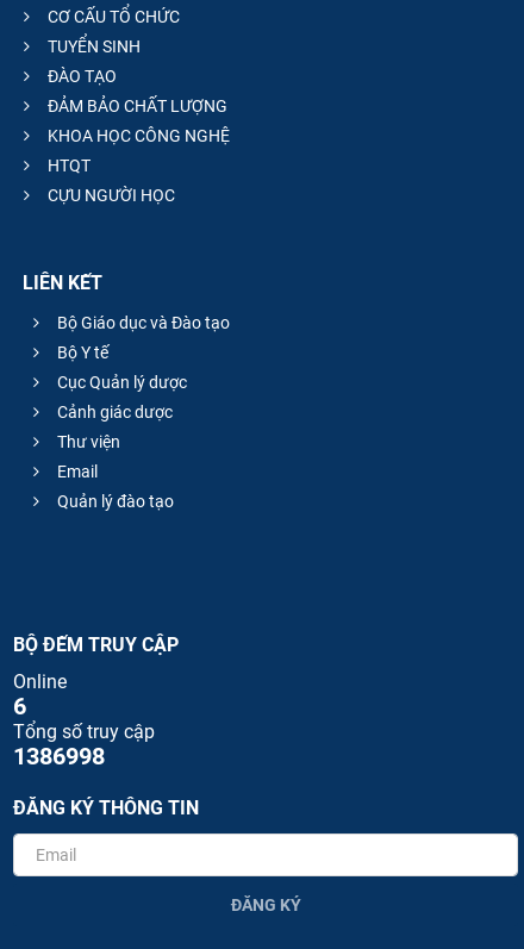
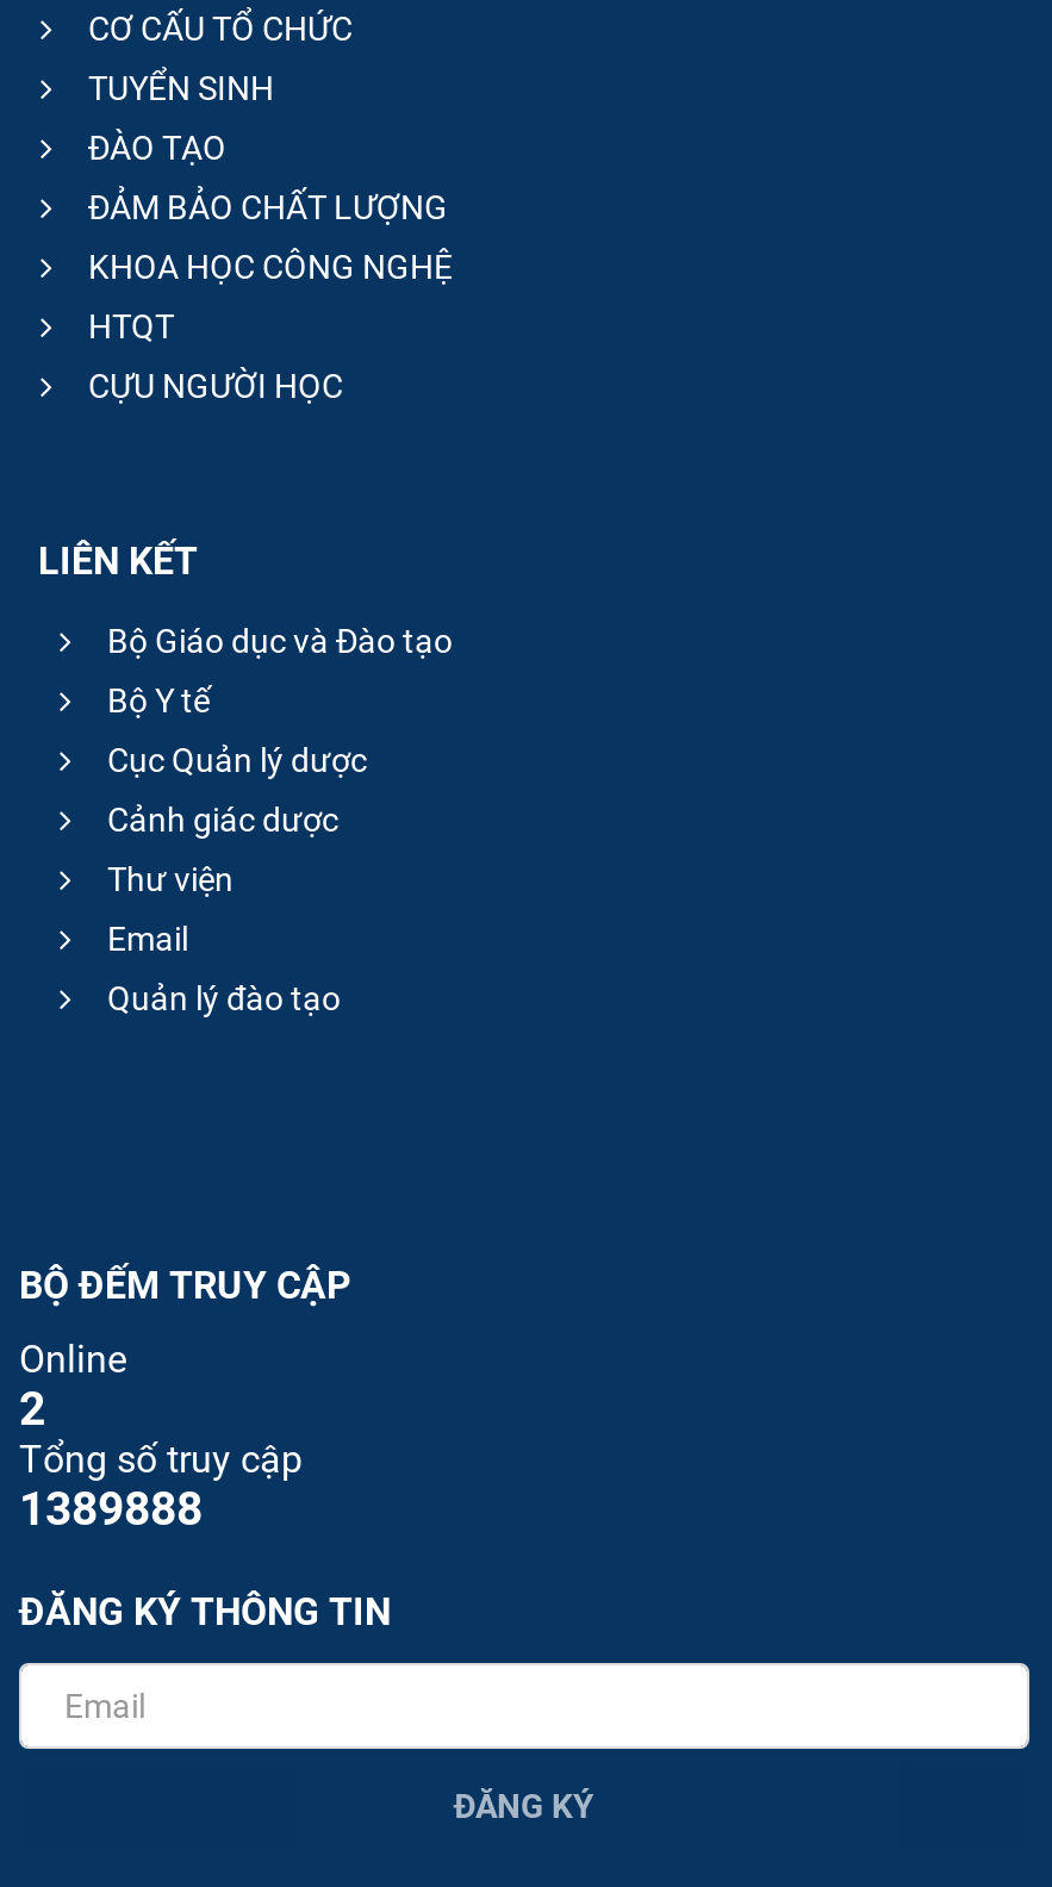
[13,693,26,720] 6 -> [19,1382,45,1436] 2
[13,743,105,770] 1386998 -> [19,1482,203,1537] 1389888

